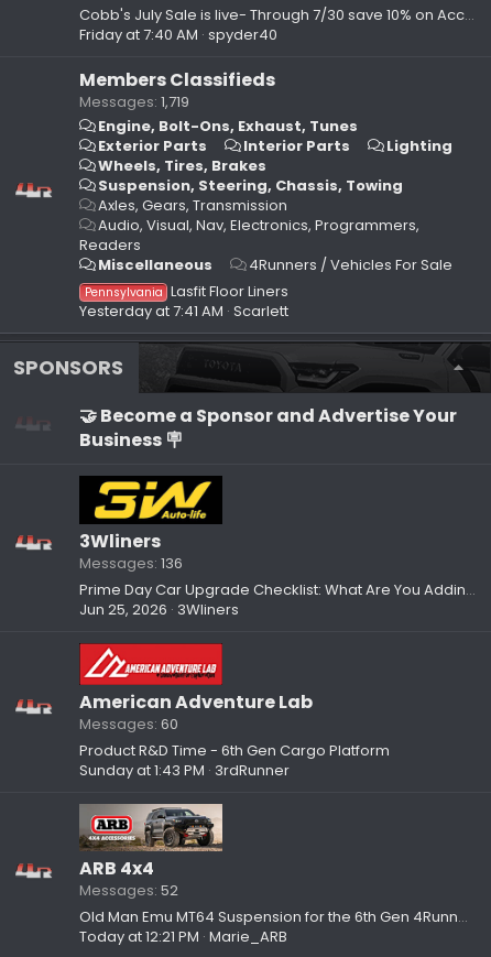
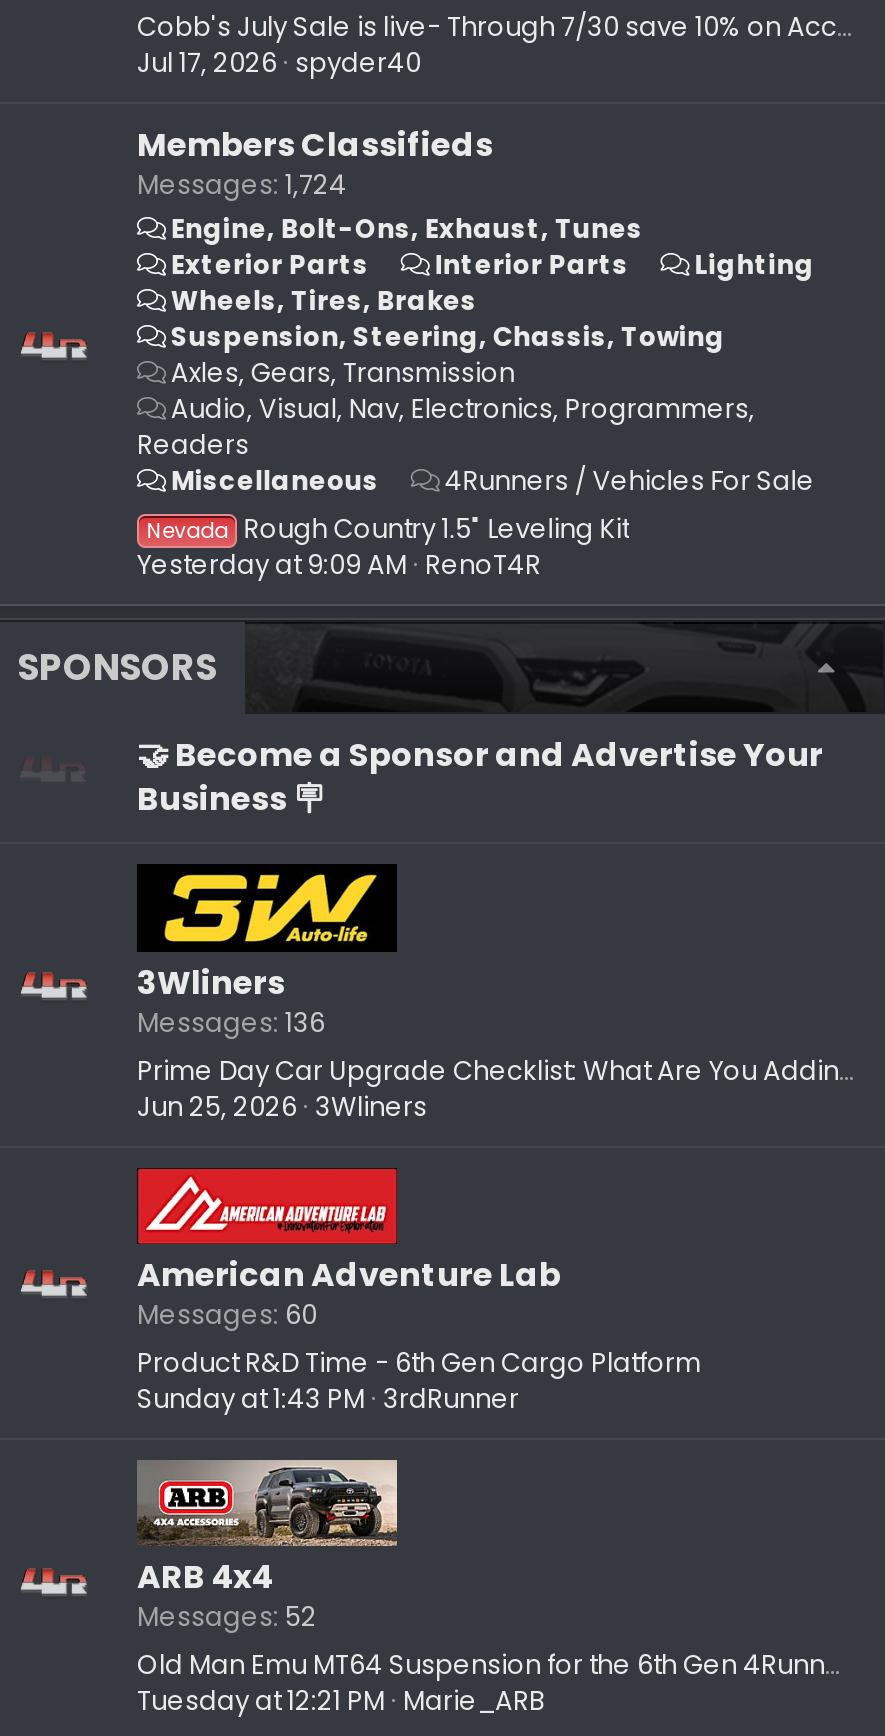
[79,24,277,45] Friday at 7:40 AM spyder40 -> [137,44,421,82] Jul 17, 2026 spyder40
[79,91,189,112] Messages 1,719 -> [137,166,347,204] Messages 1,724
[79,281,289,321] Pennsylvania Lasfit Floor Liners | Yesterday at 7:41 AM Scarlett -> [137,510,629,584] Nevada Rough Country 1.5" Leveling Kit | Yesterday at 9:09 AM RenoT4R
[79,926,287,947] Today at 12:21 PM Marie_ARB -> [137,1683,545,1721] Tuesday at 12:21 PM Marie_ARB

